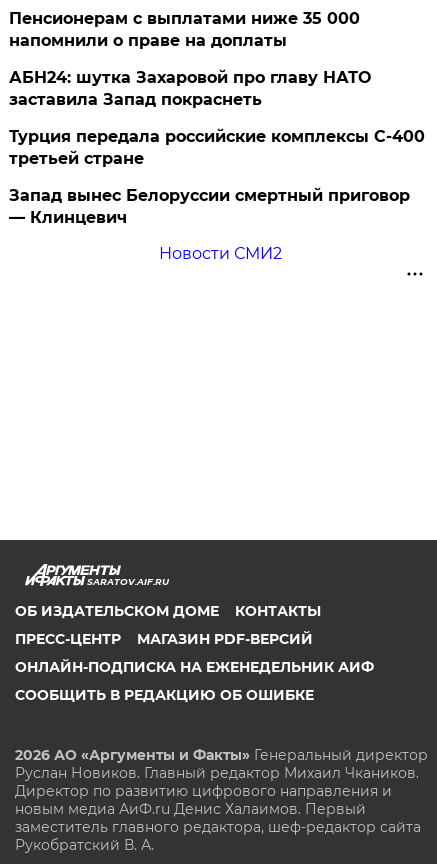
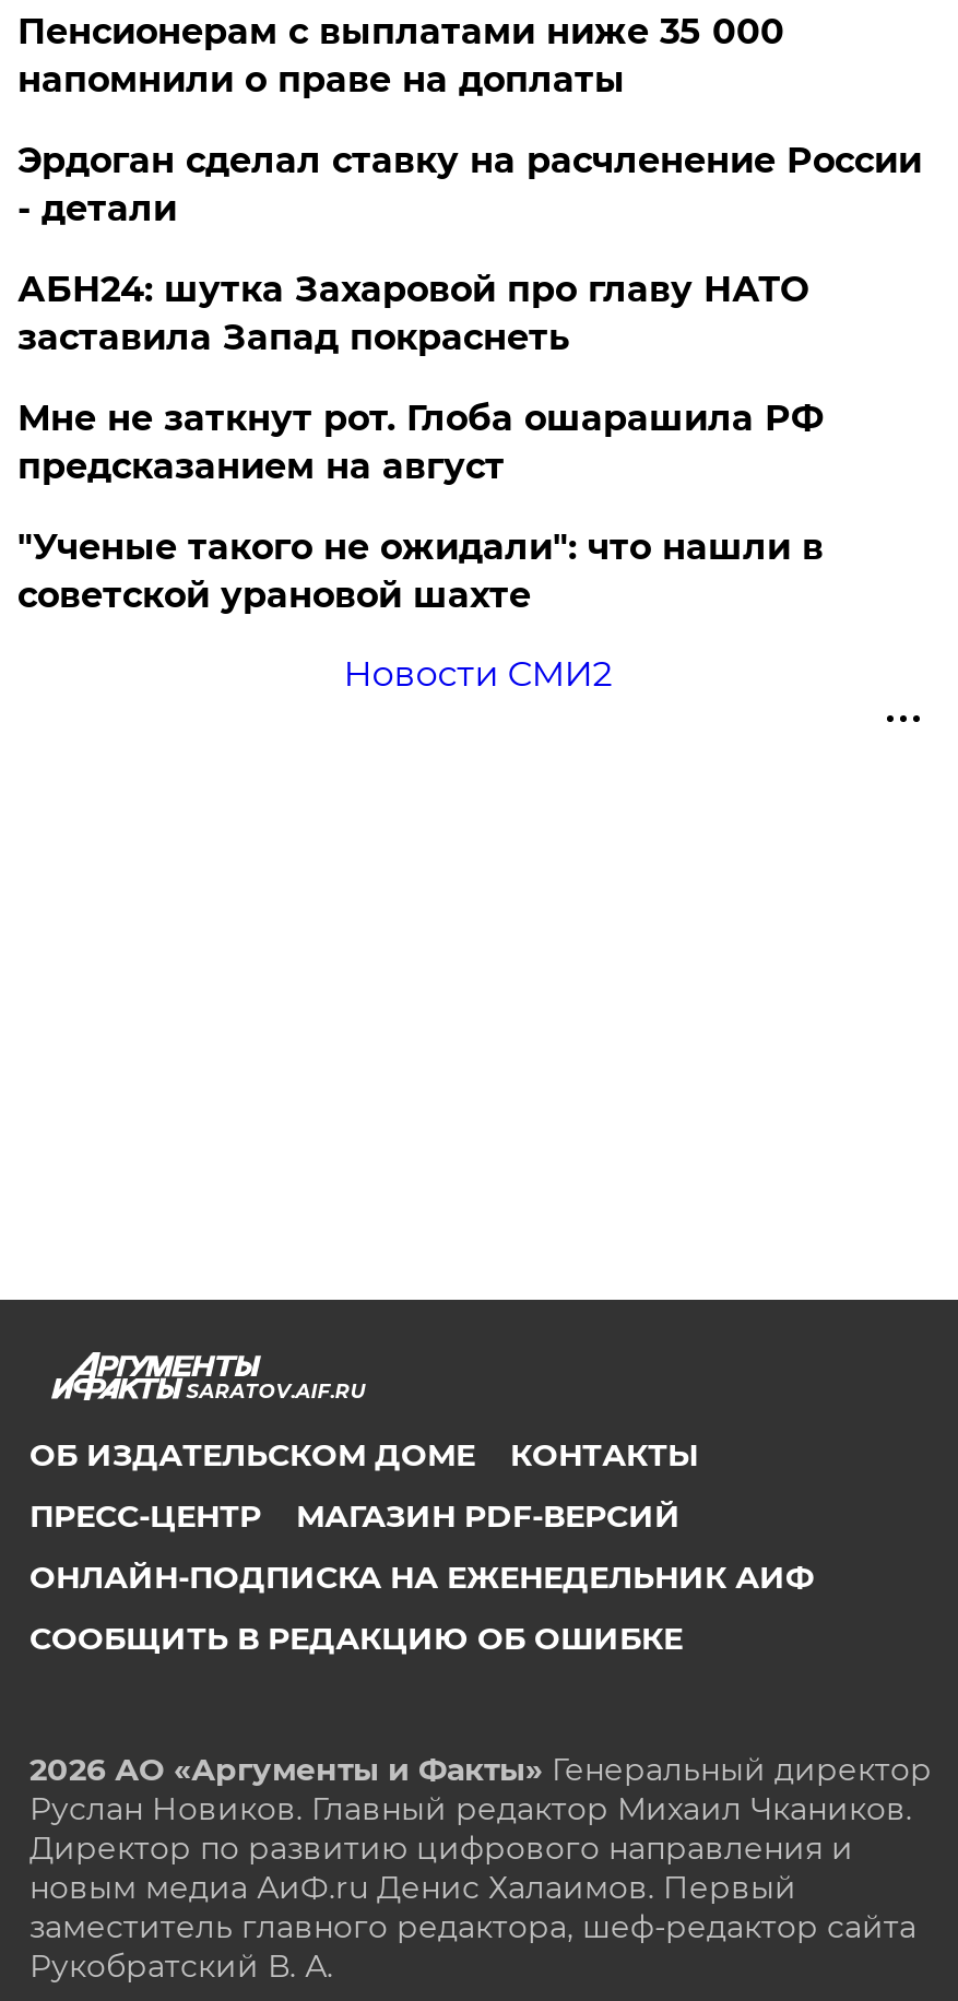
none -> [17,140,922,230] Эрдоган сделал ставку на расчленение России | - детали
[9,127,425,168] Турция передала российские комплексы С-400 | третьей стране -> [17,398,823,488] Мне не заткнут рот. Глоба ошарашила РФ | предсказанием на август
[9,186,410,227] Запад вынес Белоруссии смертный приговор | — Клинцевич -> [17,527,823,617] "Ученые такого не ожидали": что нашли в | советской урановой шахте

